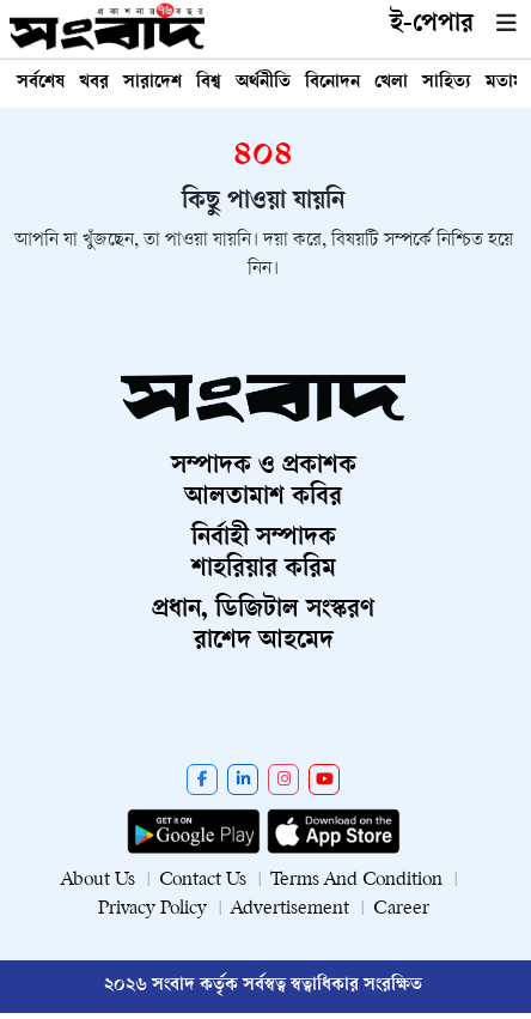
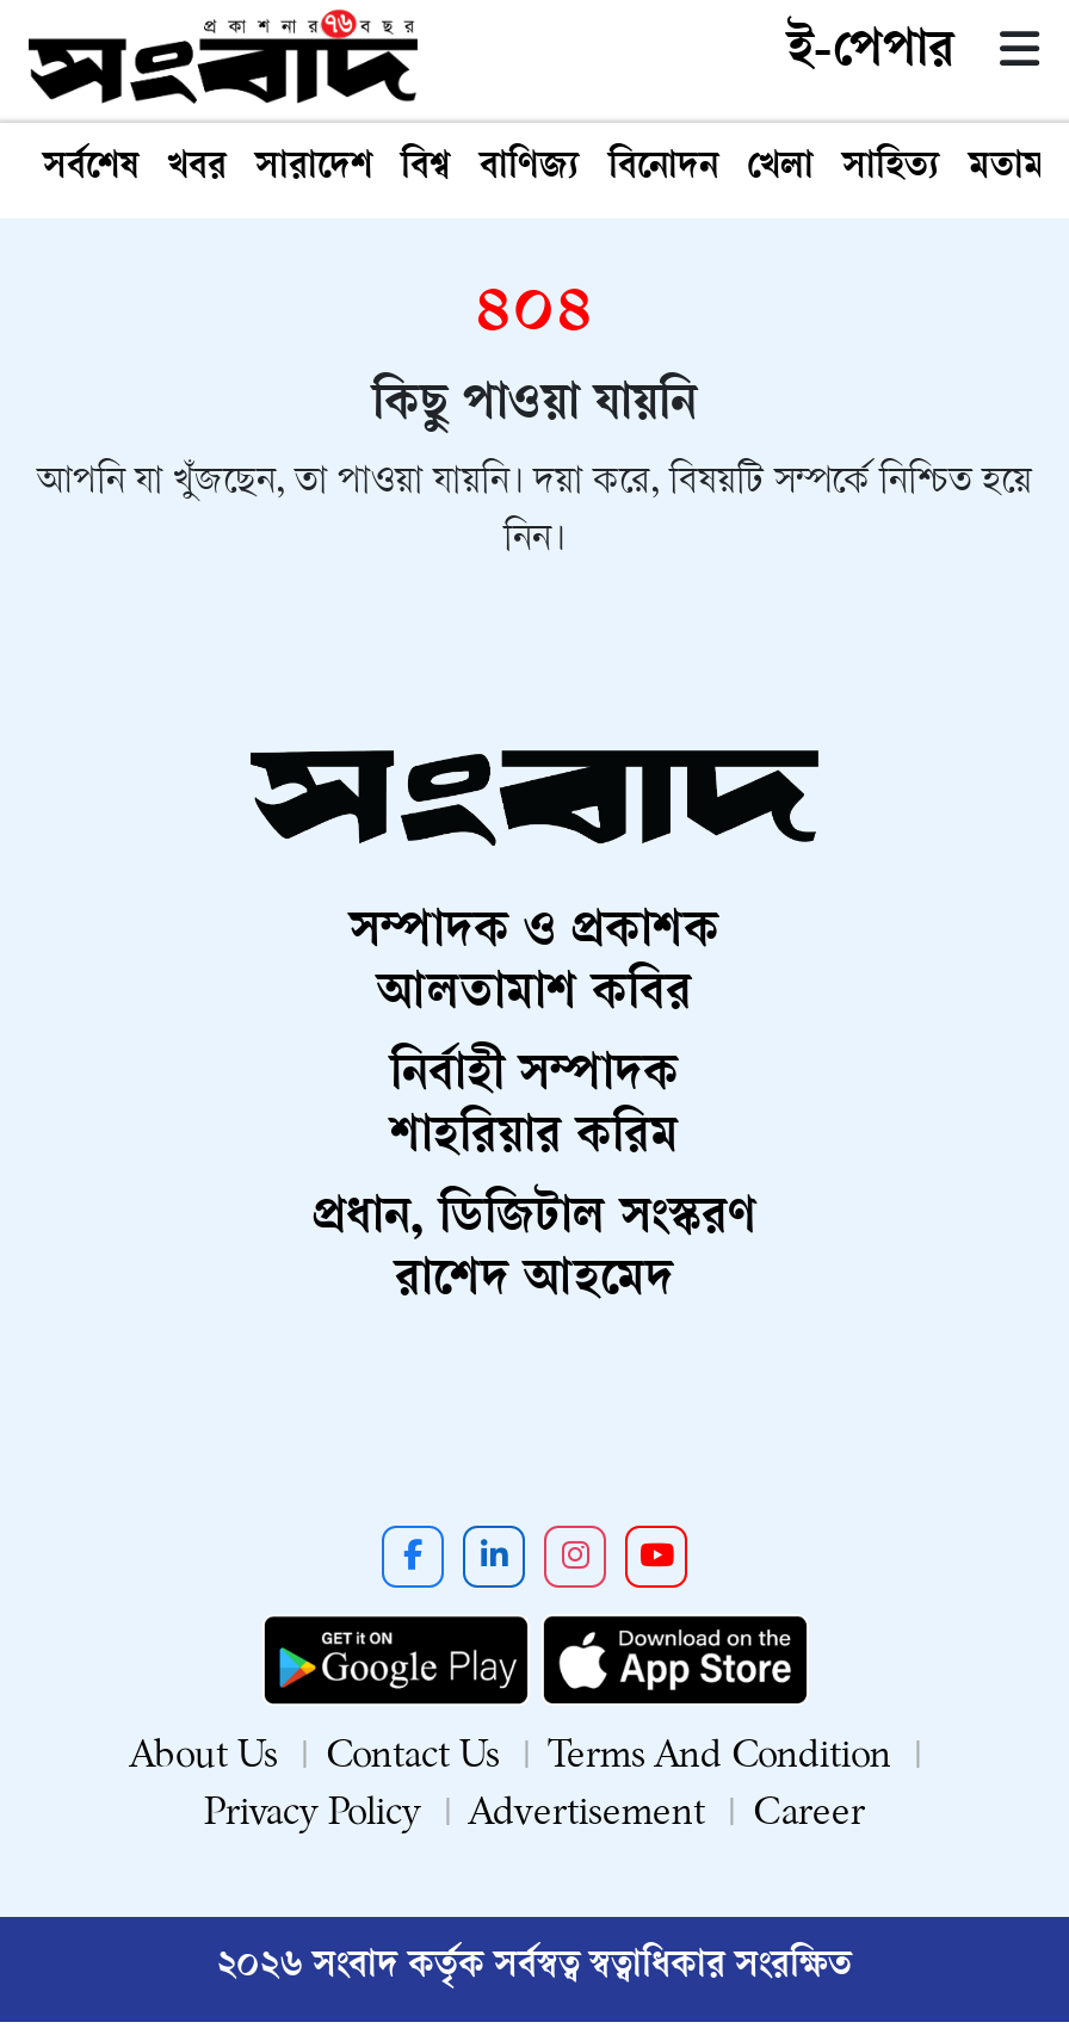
[236,73,291,93] অর্থনীতি -> [480,149,580,189] বাণিজ্য

